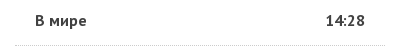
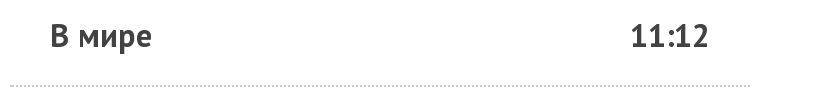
[325,10,365,30] 14:28 -> [630,15,710,55] 11:12

